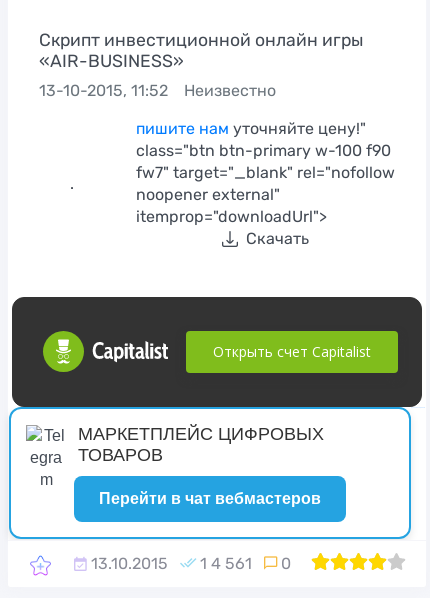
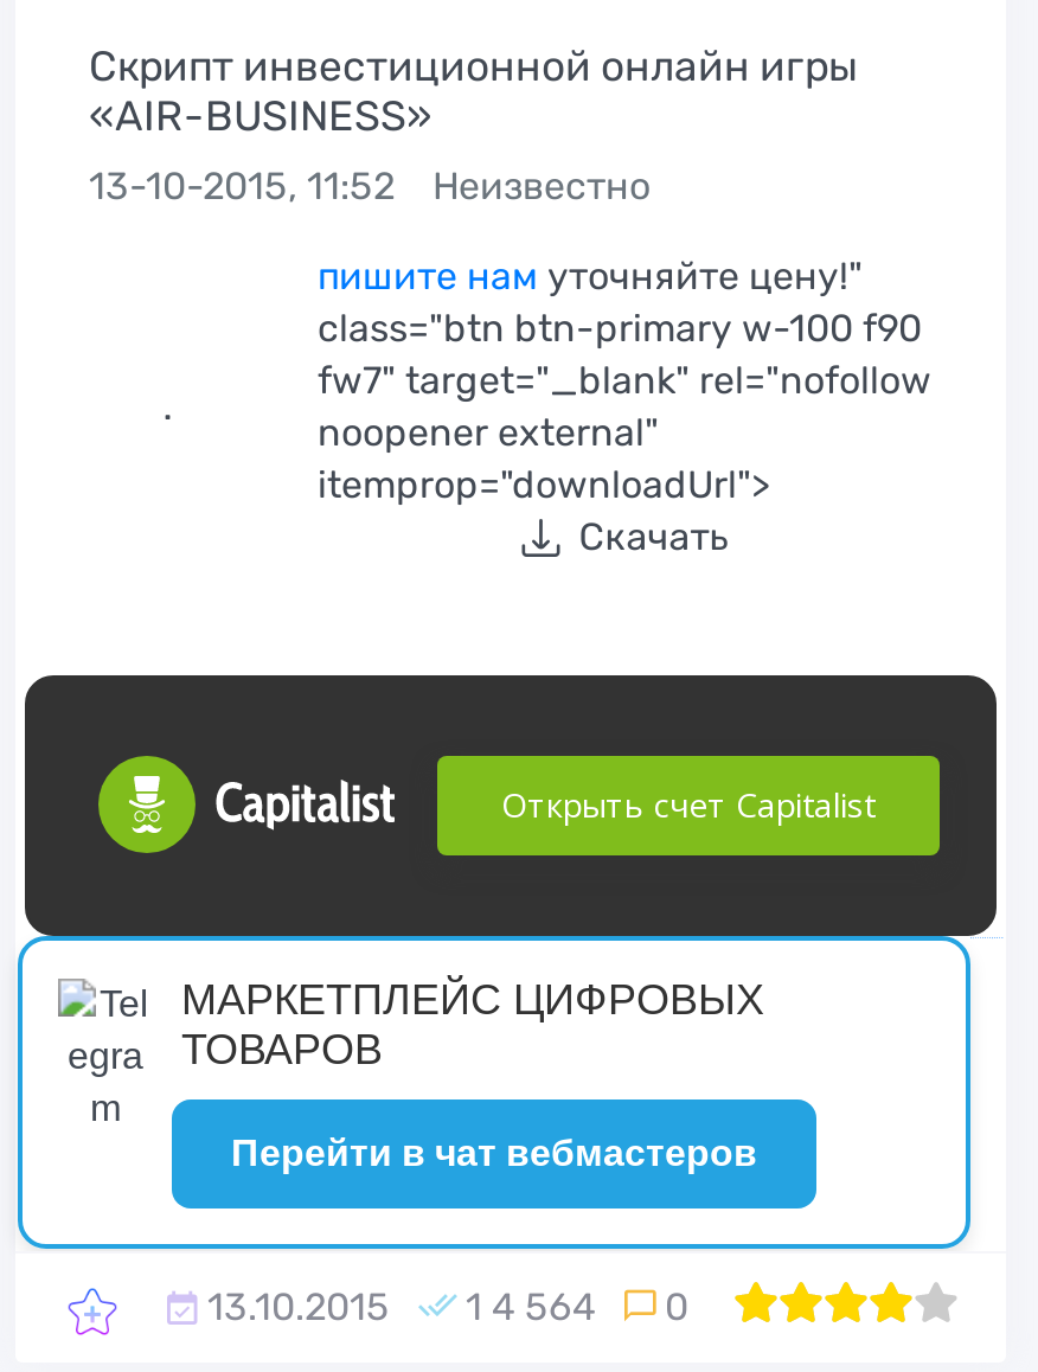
[199,554,251,573] 1 4 561 -> [466,1284,596,1329] 1 4 564

